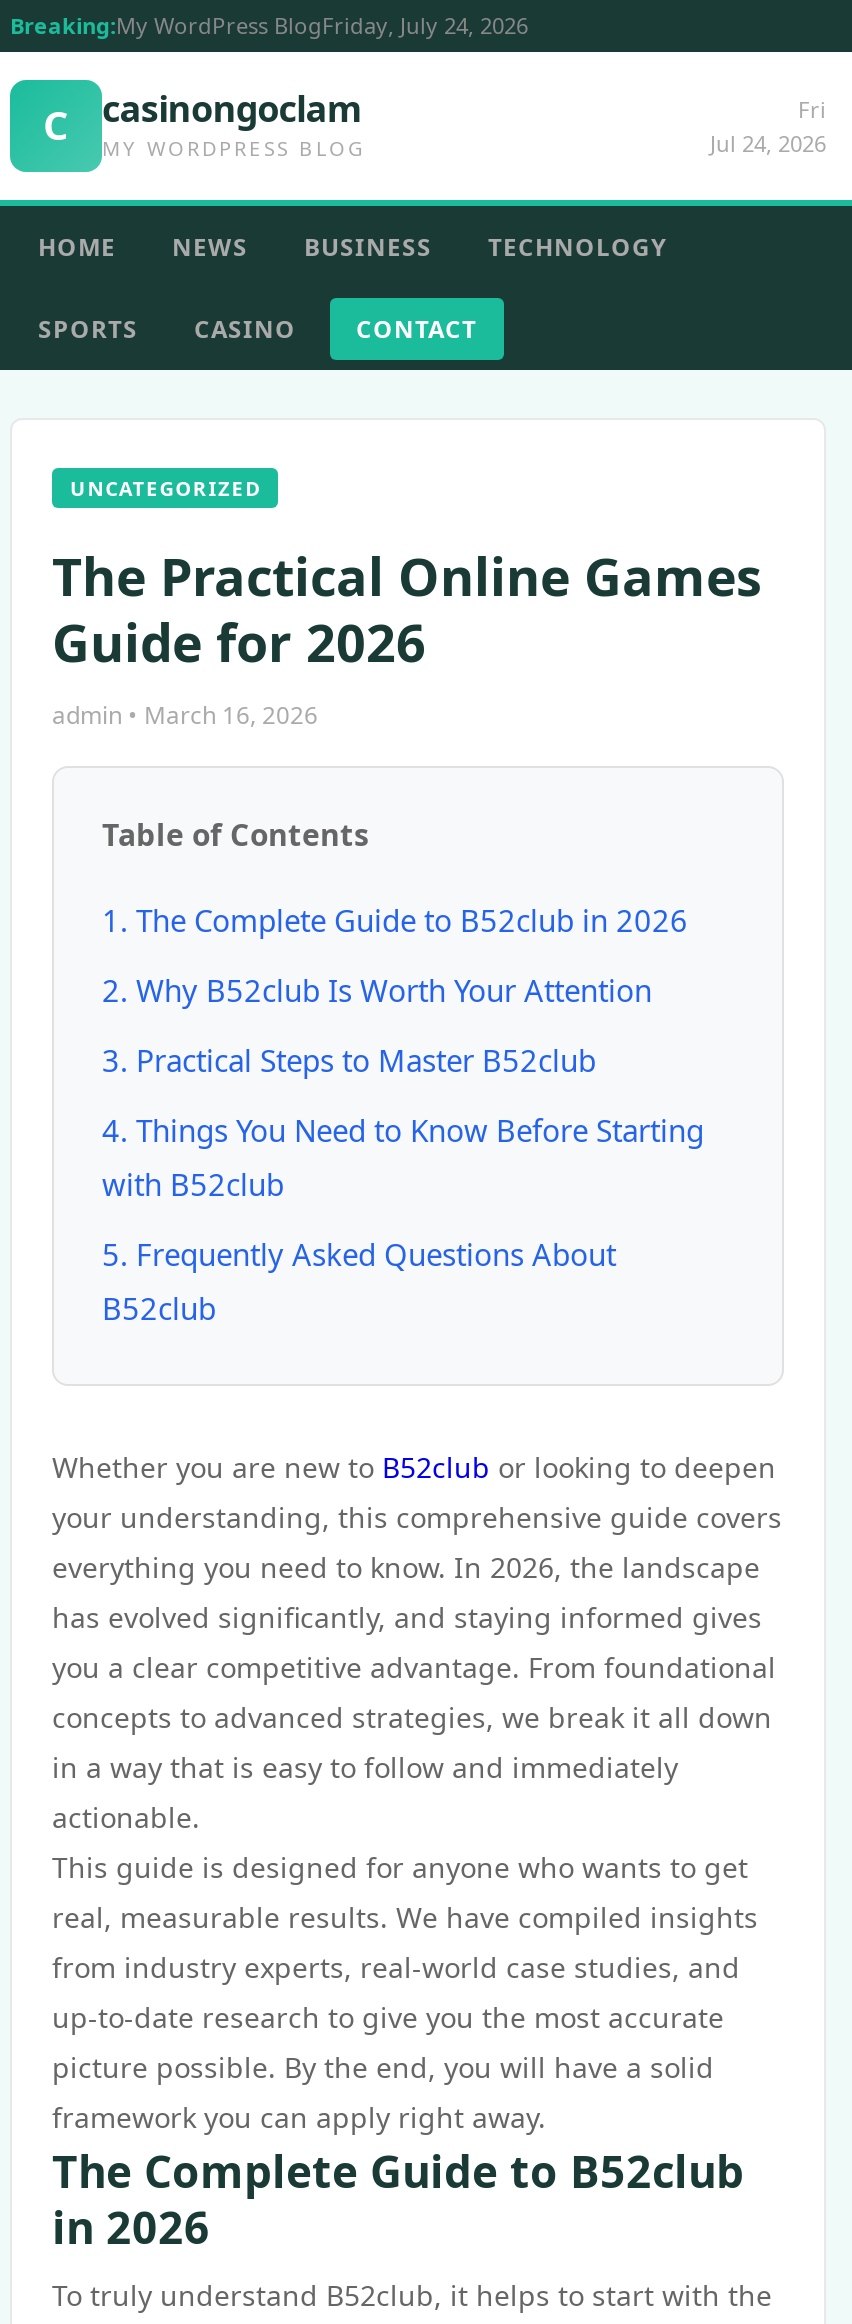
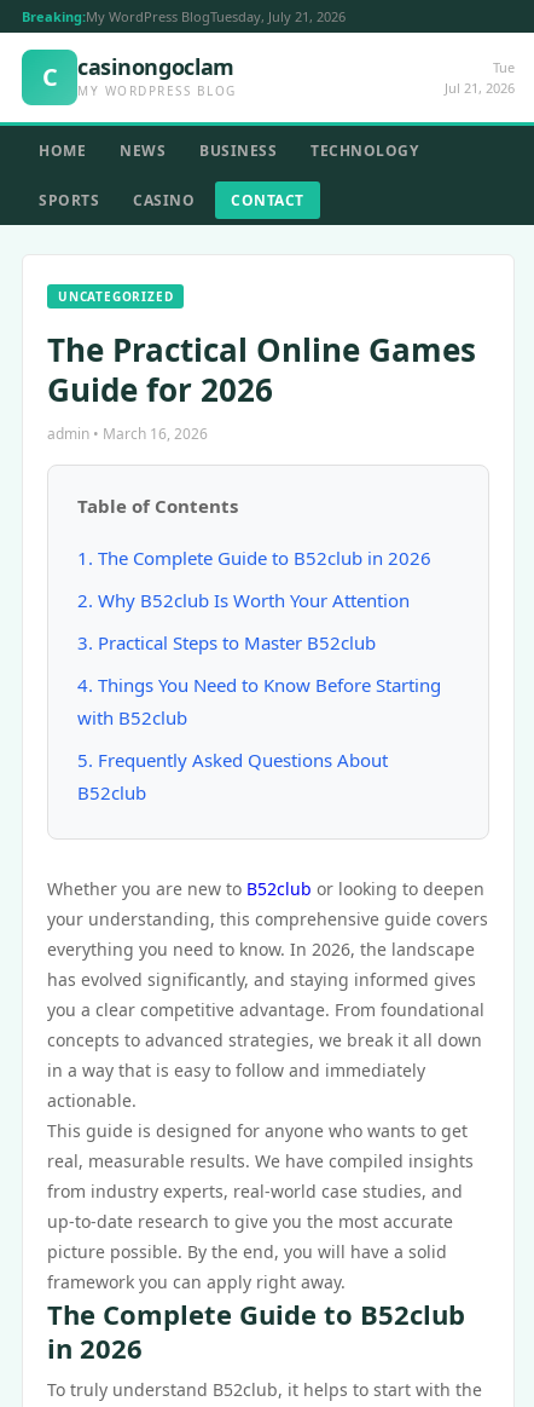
[10,10,528,40] Breaking:My WordPress BlogFriday, July 24, 2026 -> [22,7,346,25] Breaking:My WordPress BlogTuesday, July 21, 2026
[710,94,826,158] Fri | Jul 24, 2026 -> [445,58,515,97] Tue | Jul 21, 2026

